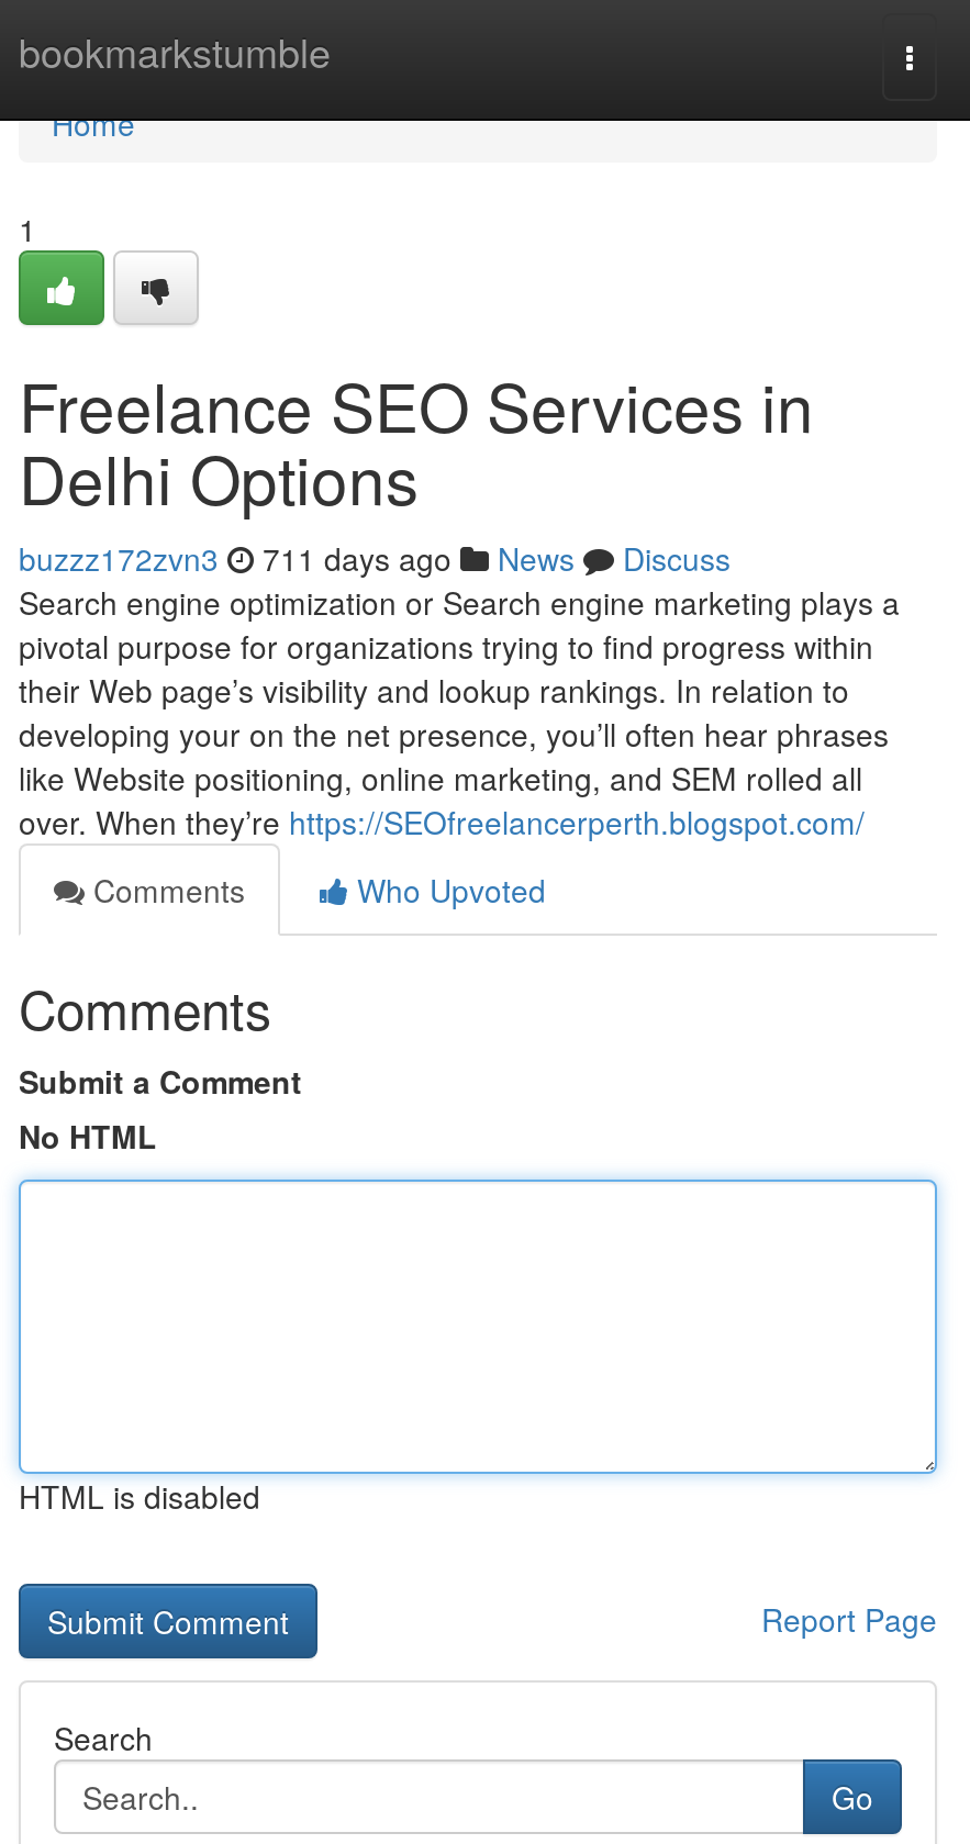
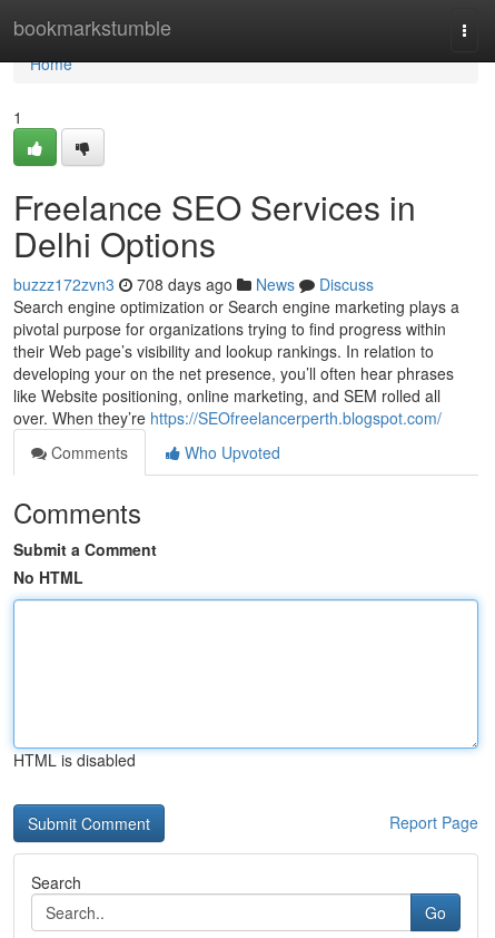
[19,536,731,580] buzzz172zvn3 711 days ago News Discuss -> [13,273,374,295] buzzz172zvn3 708 days ago News Discuss

